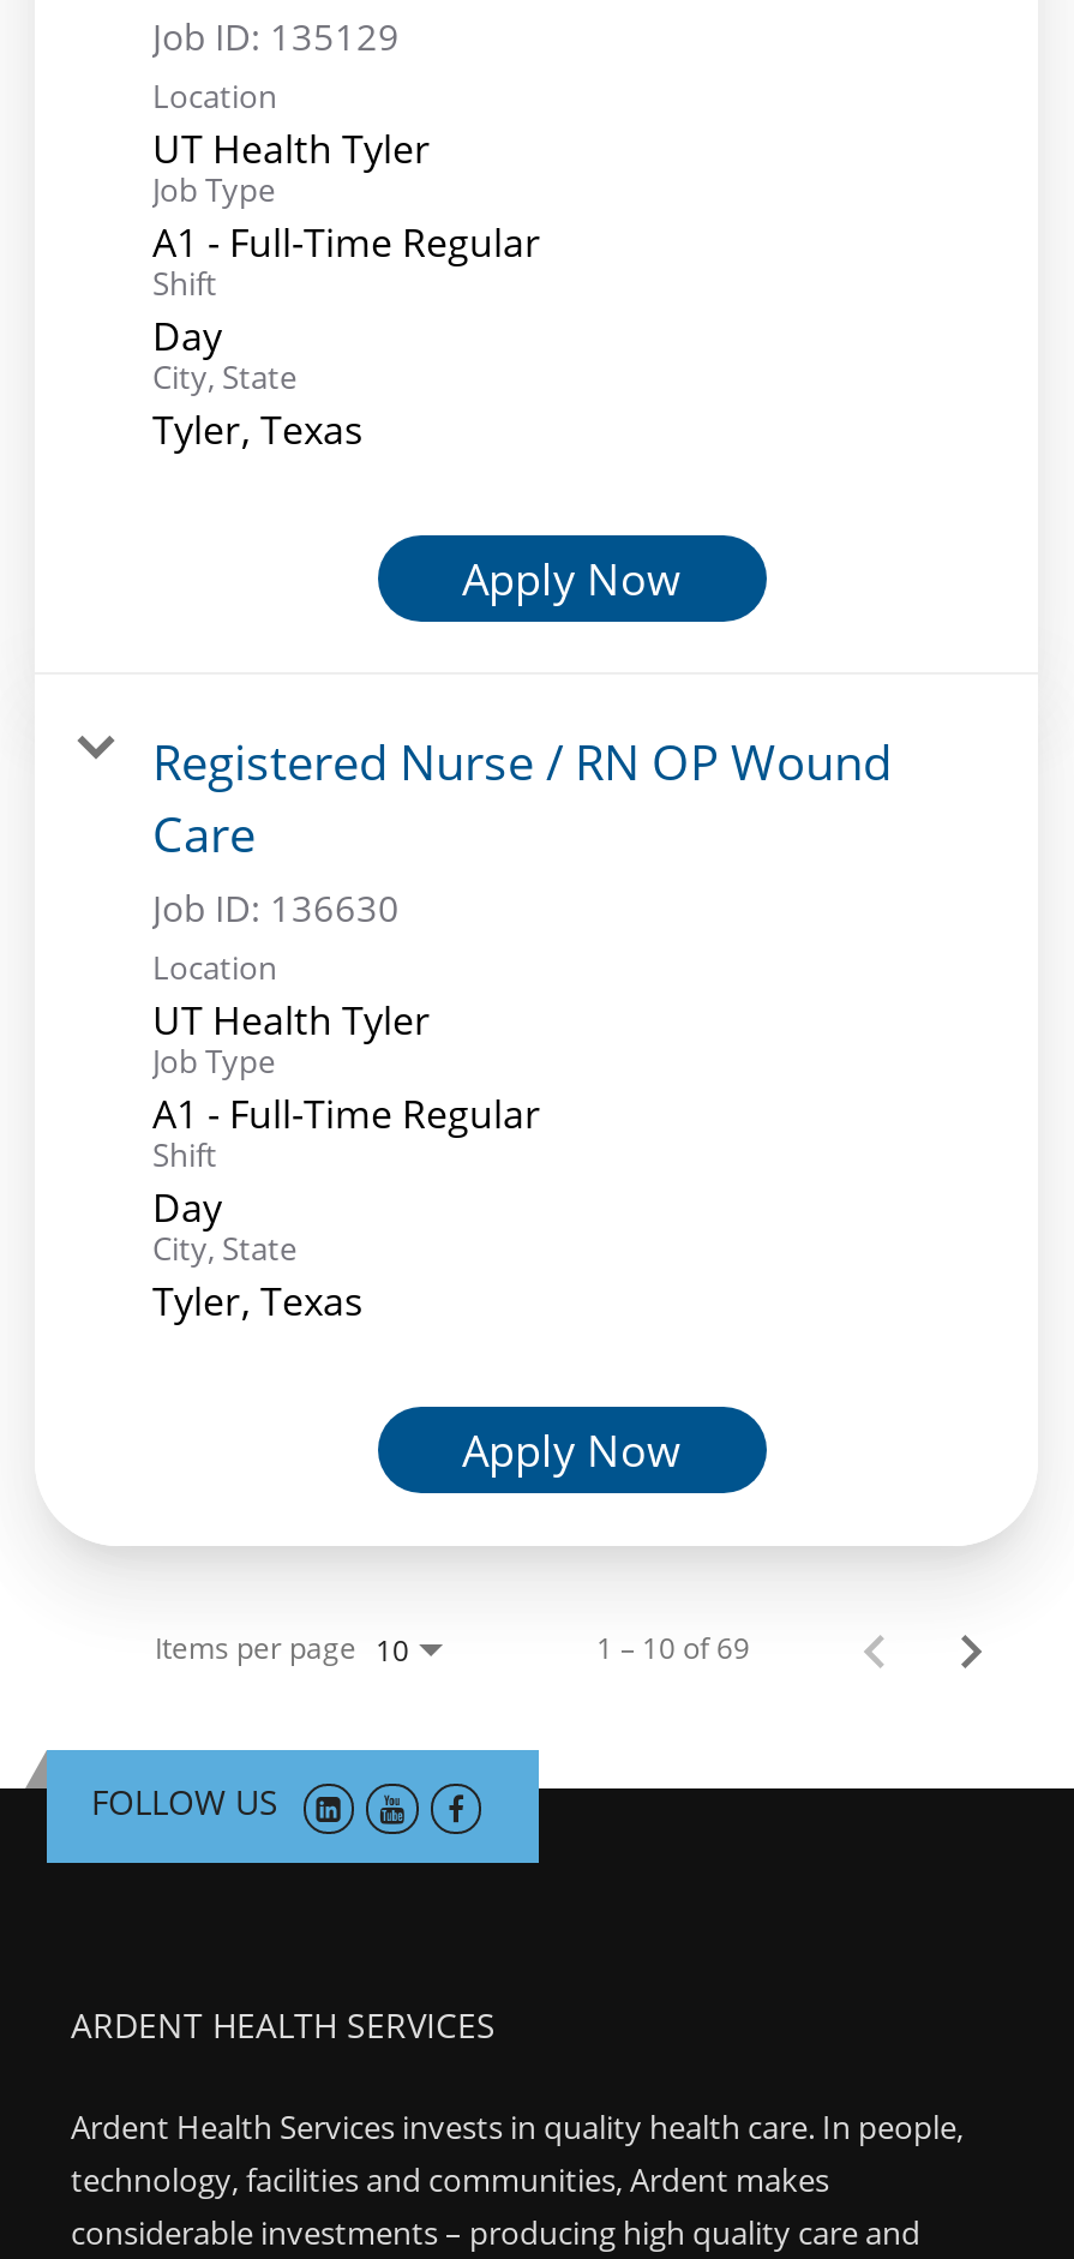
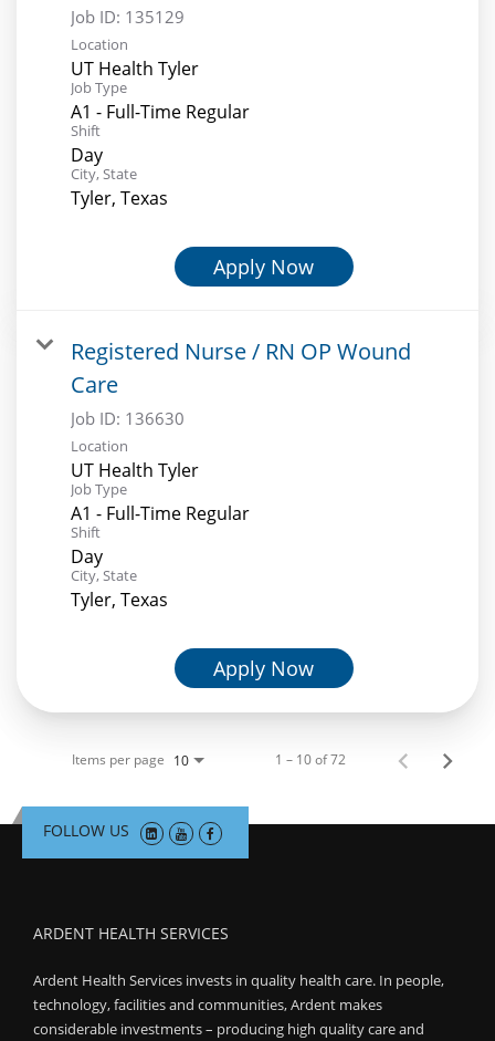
[596,1627,750,1668] 1 – 10 of 69 -> [275,750,346,769] 1 – 10 of 72

